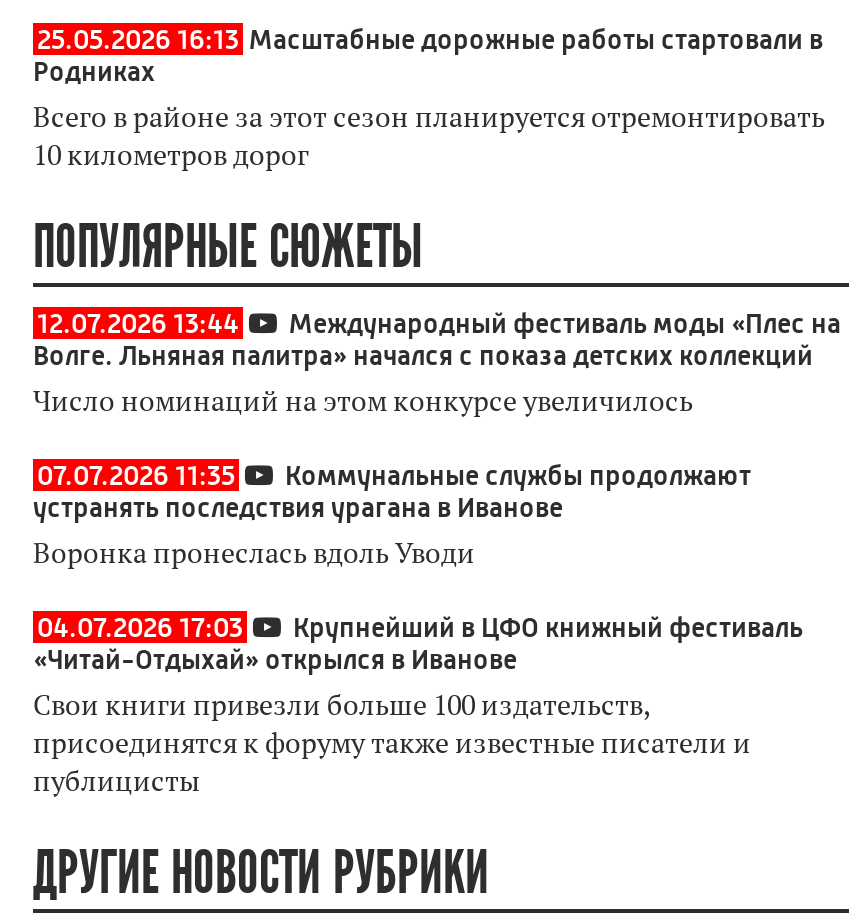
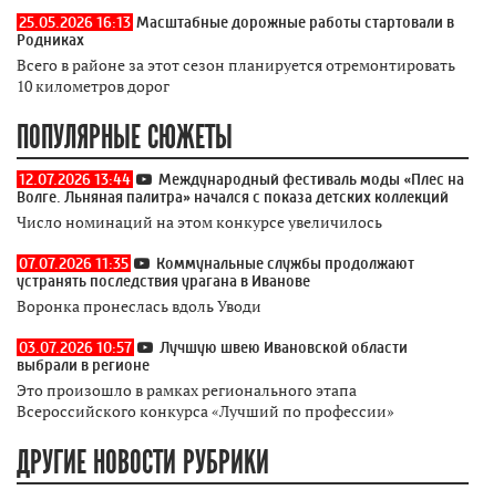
[33,611,803,799] 04.07.2026 17:03 | Крупнейший в ЦФО книжный фестиваль | «Читай-Отдыхай» открылся в Иванове | Свои книги привезли больше 100 издательств, | присоединятся к форуму также известные писатели и | публицисты -> [17,338,408,421] 03.07.2026 10:57 | Лучшую швею Ивановской области | выбрали в регионе | Это произошло в рамках регионального этапа | Всероссийского конкурса «Лучший по профессии»

